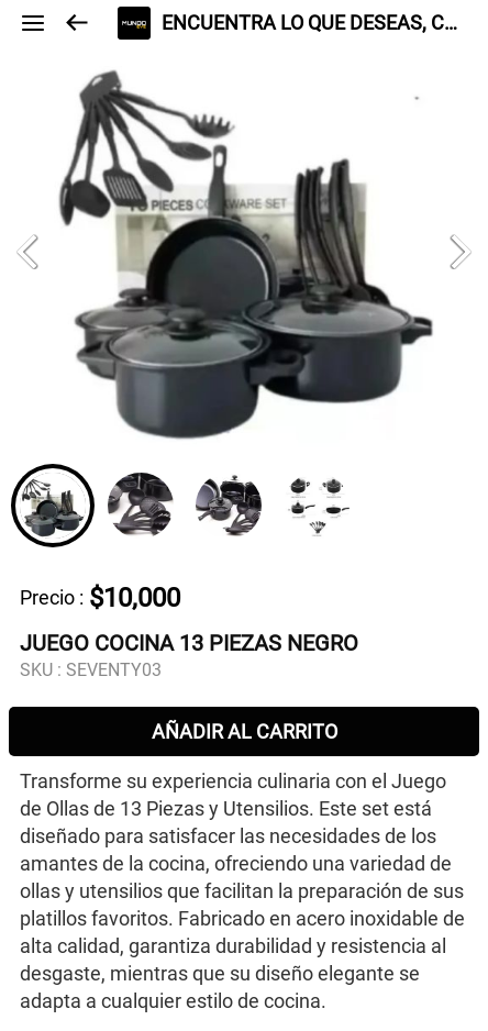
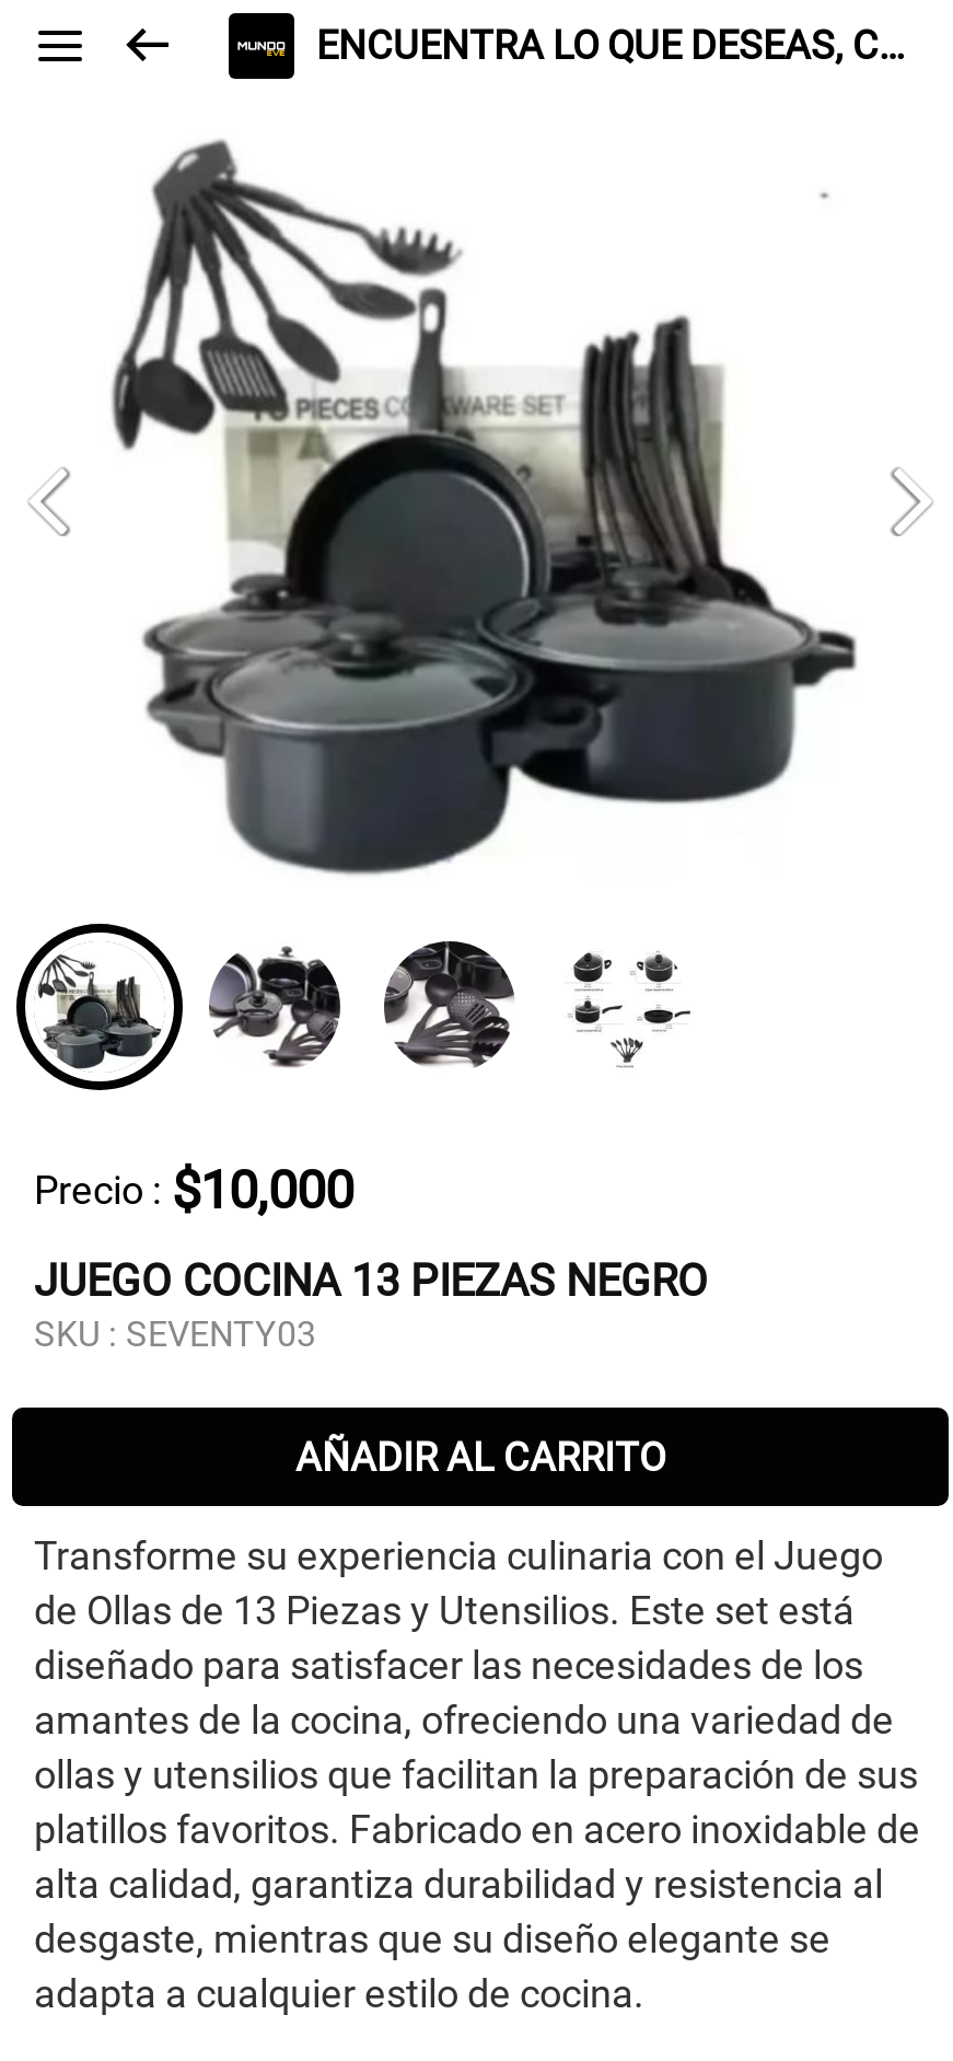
[108,472,174,535] [image] -> [209,941,342,1068] [image]
[196,473,263,536] [image] -> [384,939,515,1066] [image]

